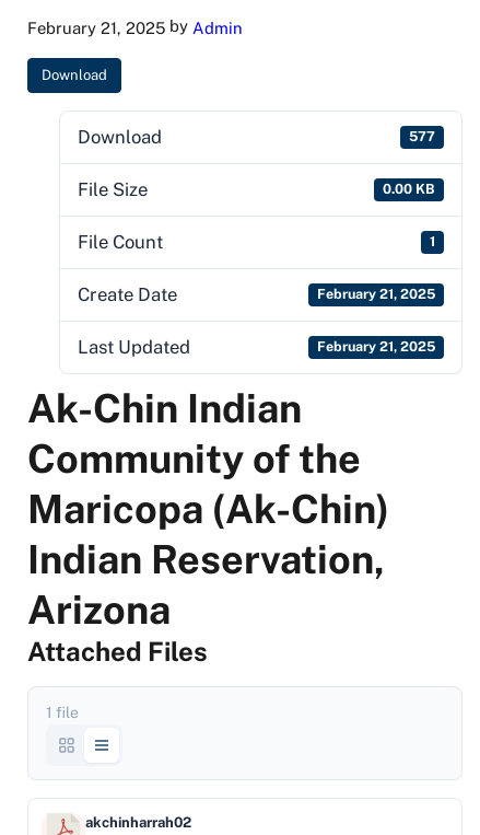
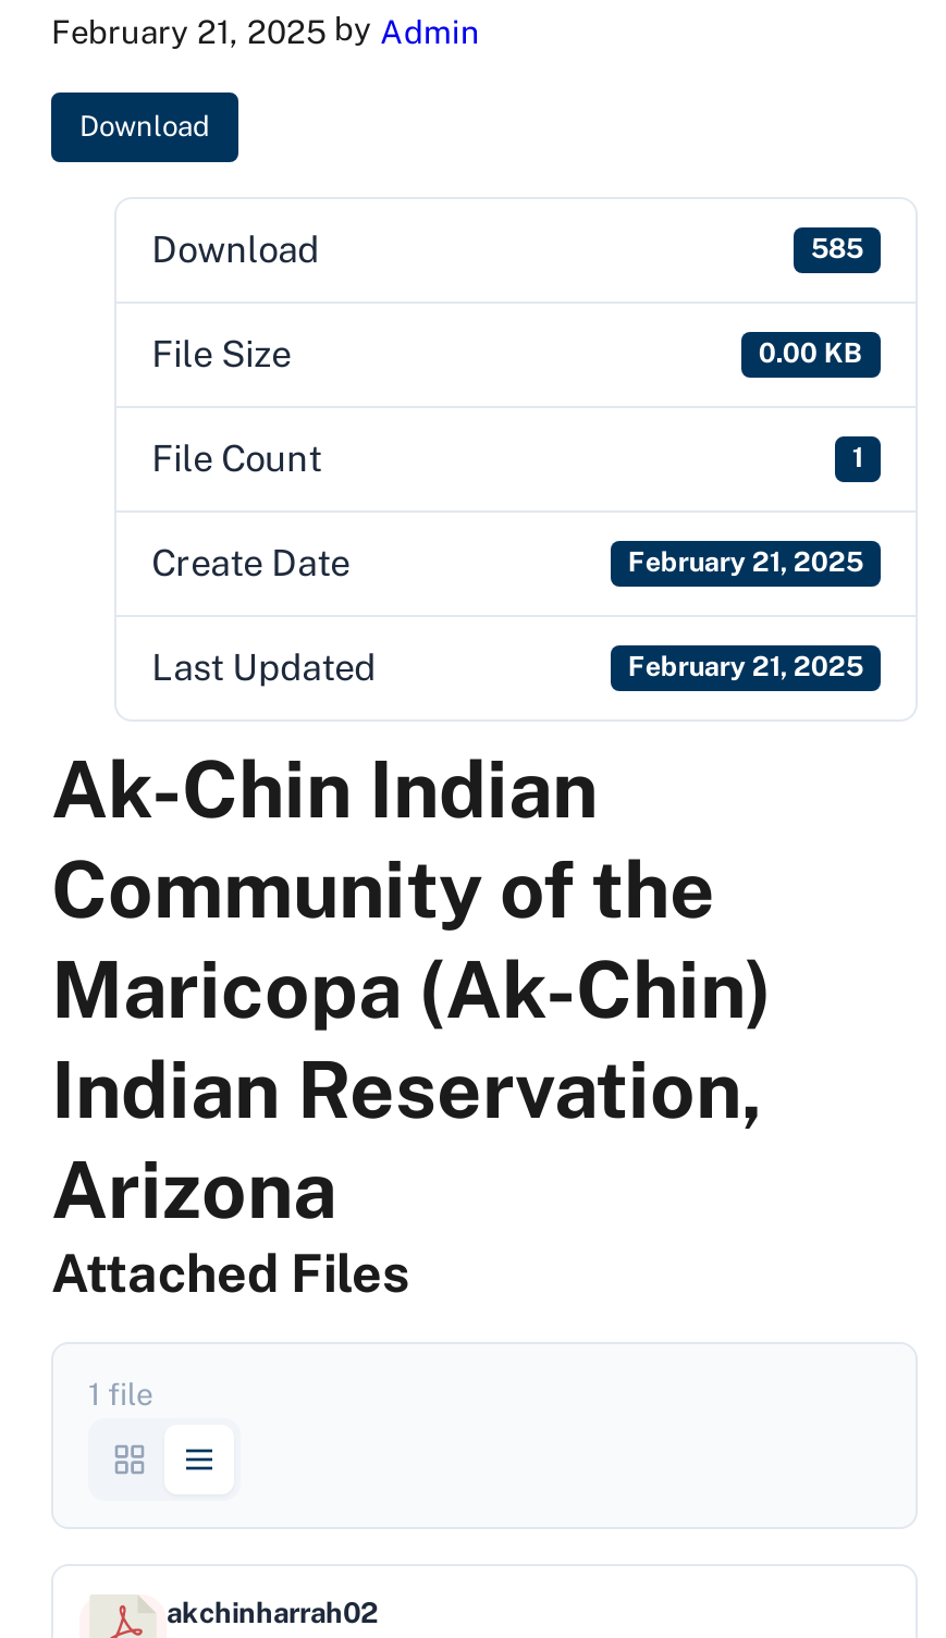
[409,128,435,145] 577 -> [811,232,863,265] 585

